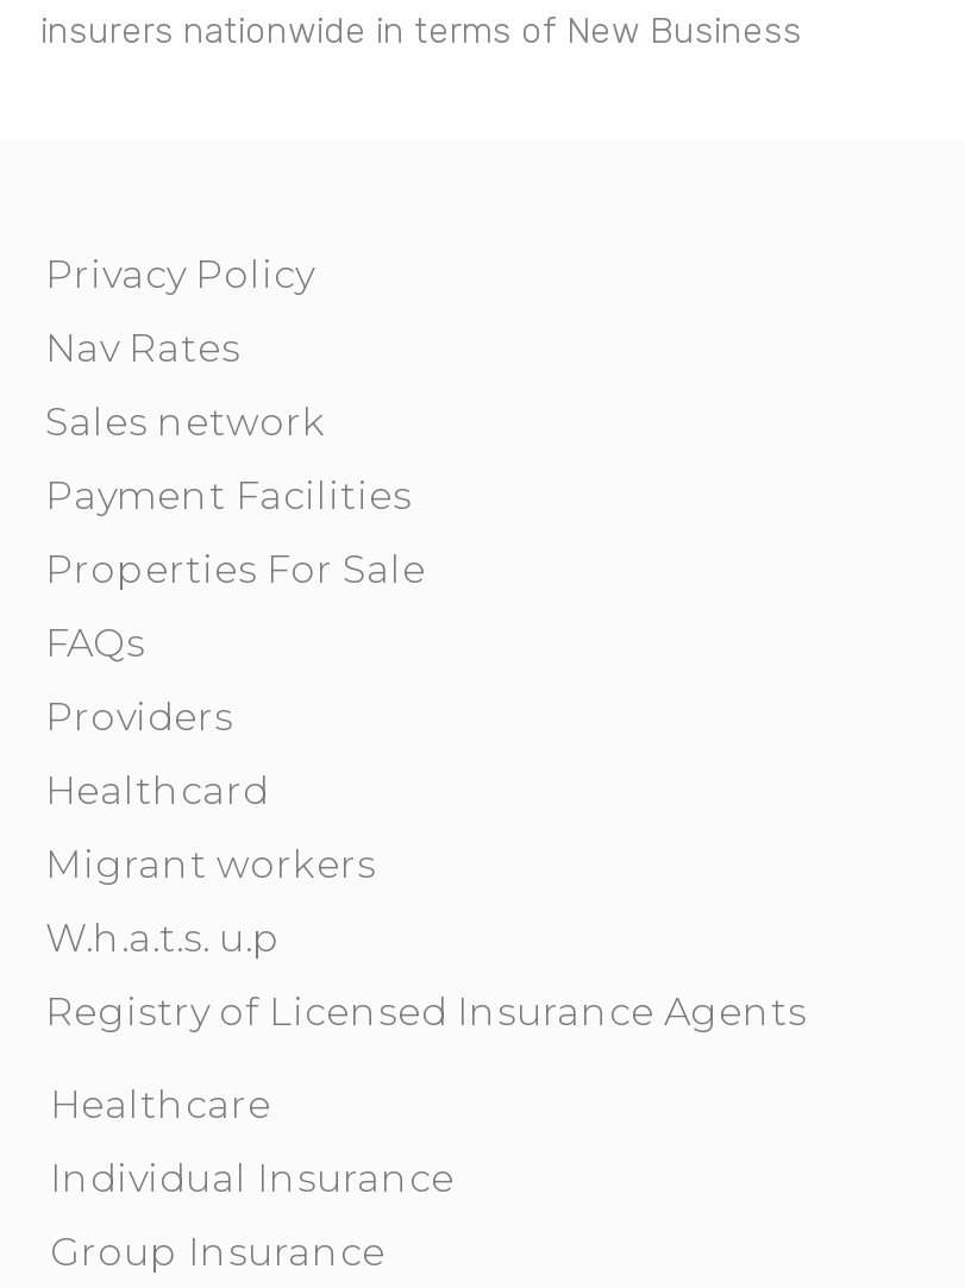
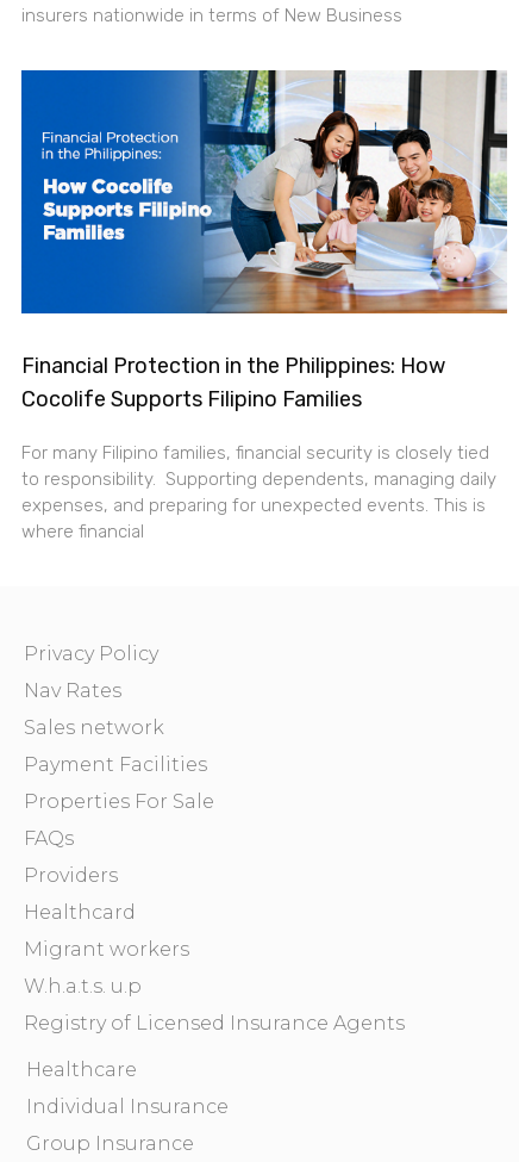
none -> [20,69,508,542] [image] | Financial Protection in the Philippines: How | Cocolife Supports Filipino Families | For many Filipino families, financial security is closely tied | to responsibility. Supporting dependents, managing daily | expenses, and preparing for unexpected events. This is | where financial

